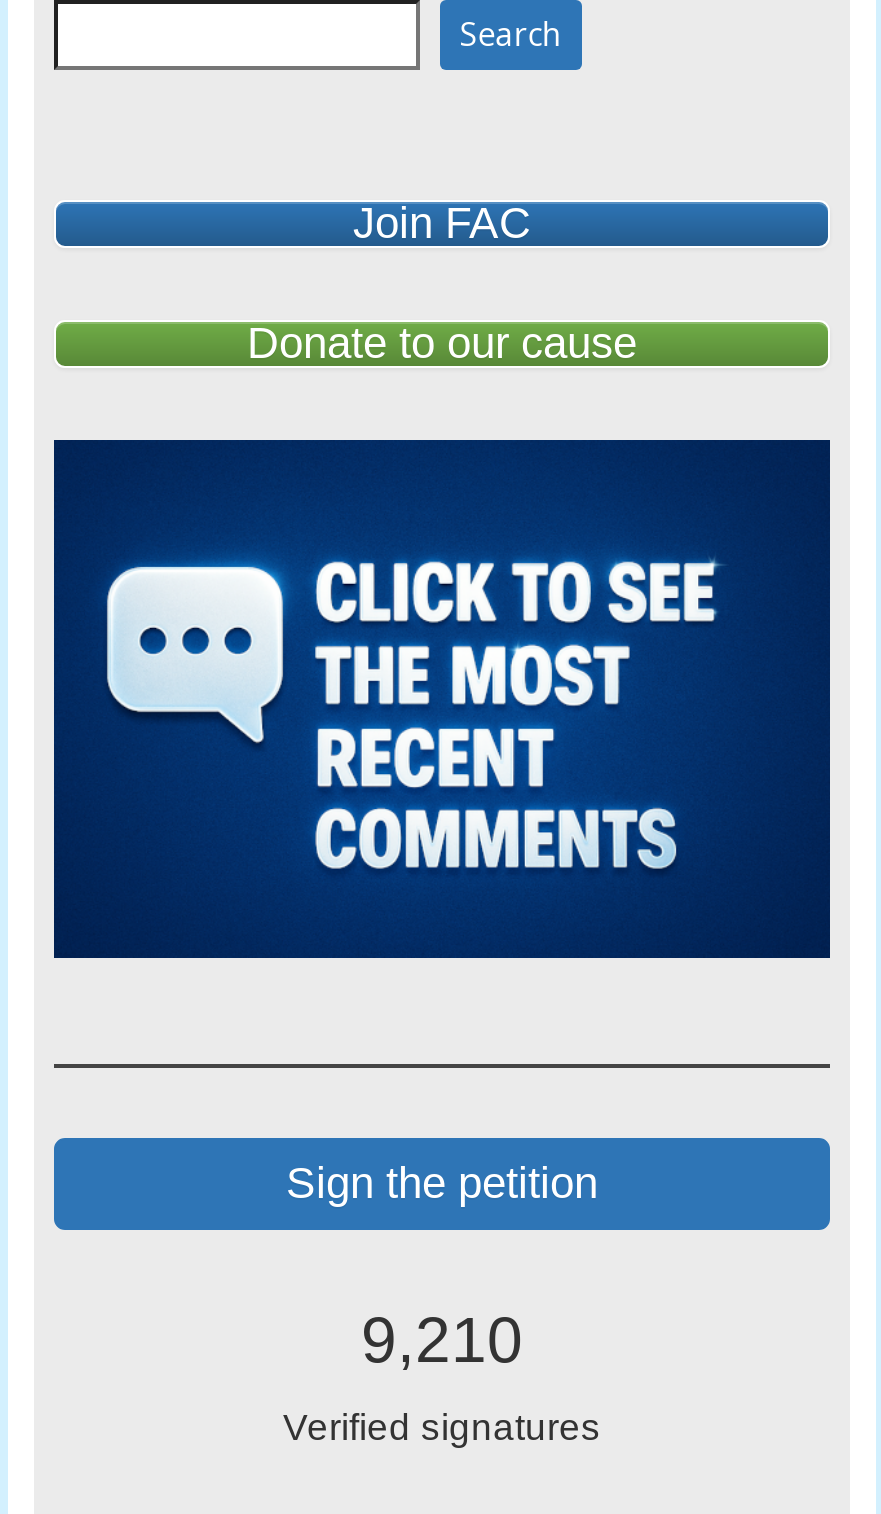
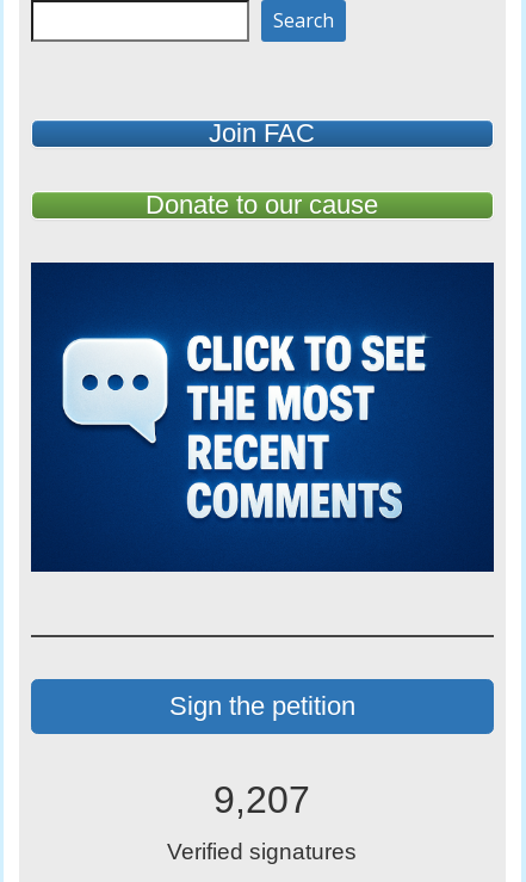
[361,1304,523,1376] 9,210 -> [214,778,311,821] 9,207

